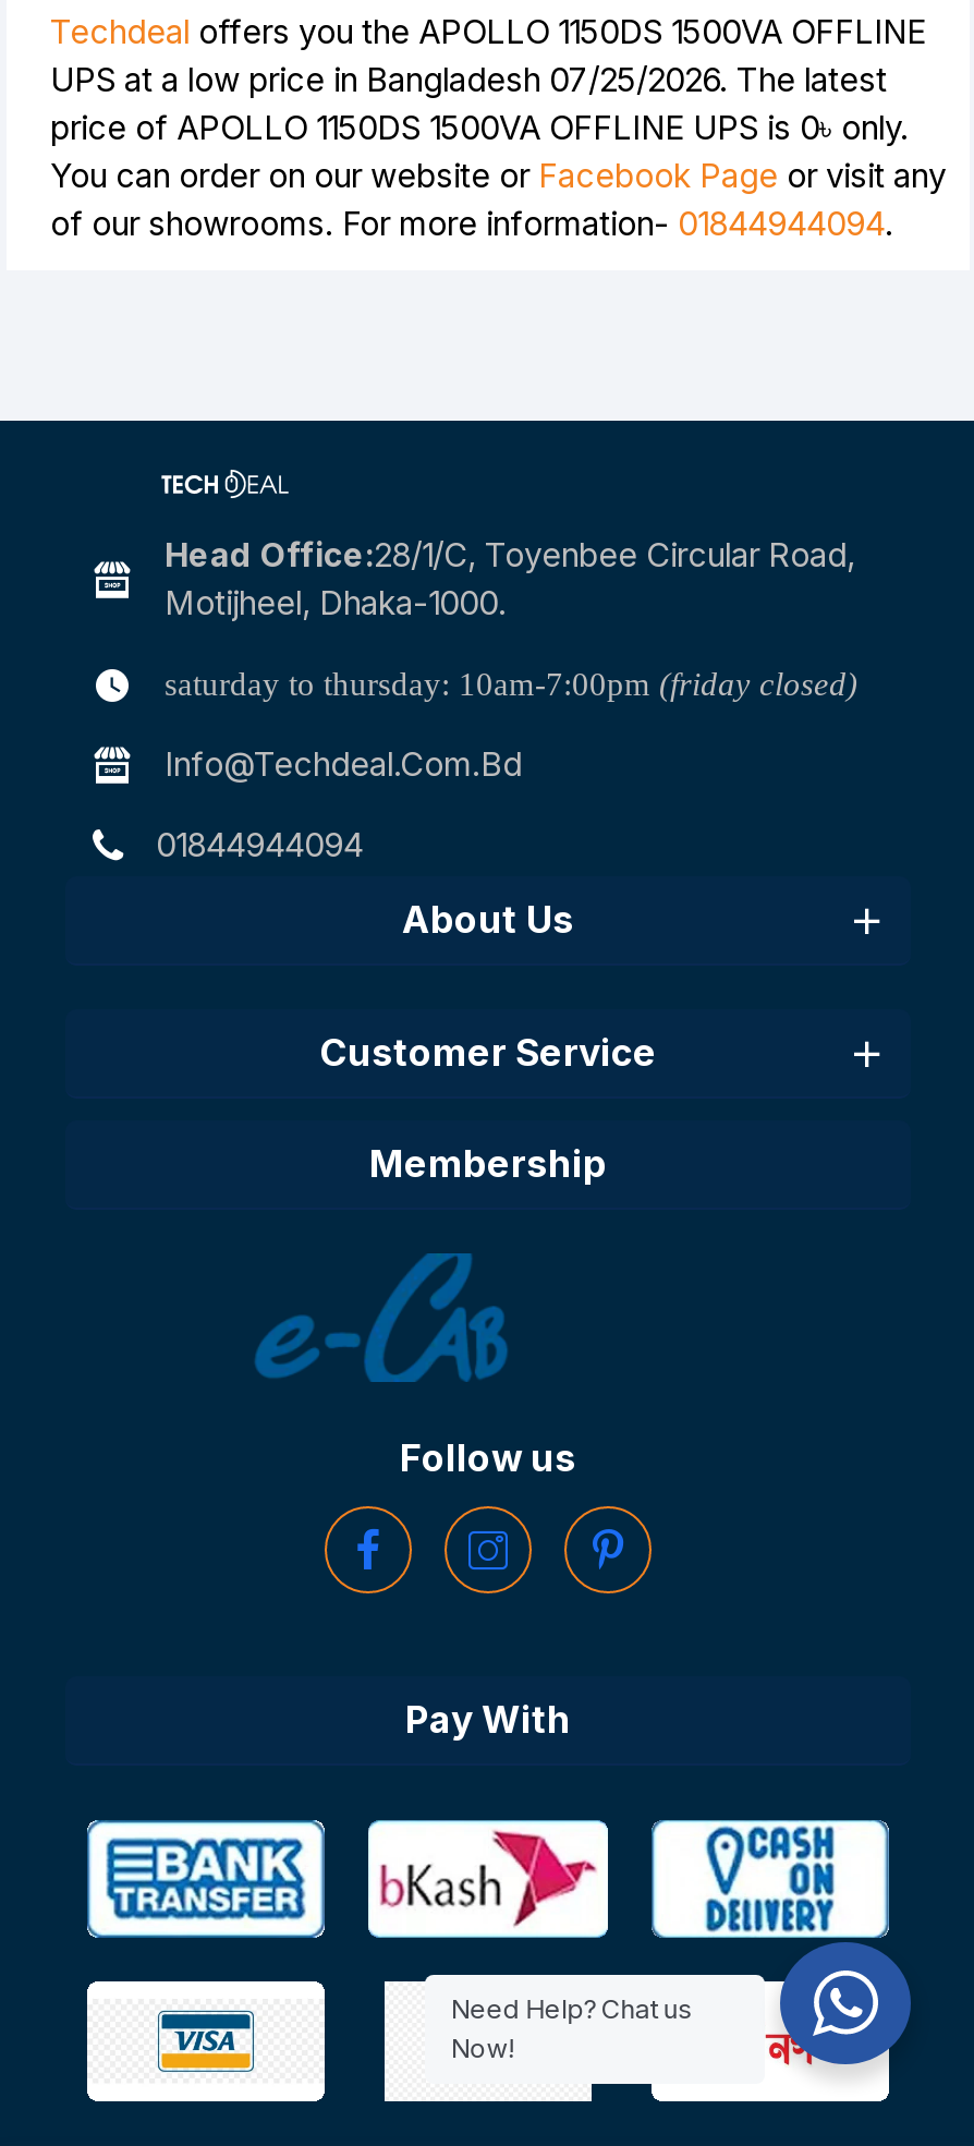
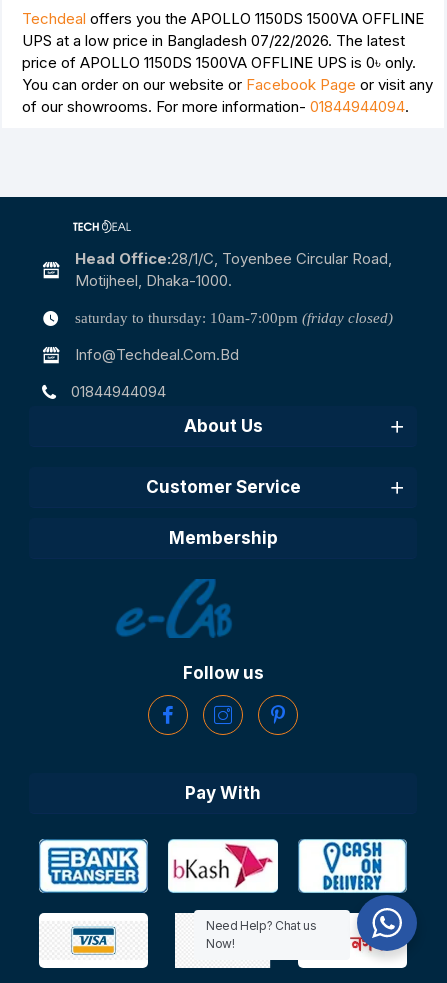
[50,59,887,101] UPS at a low price in Bangladesh 07/25/2026. The latest -> [22,31,405,50] UPS at a low price in Bangladesh 07/22/2026. The latest

